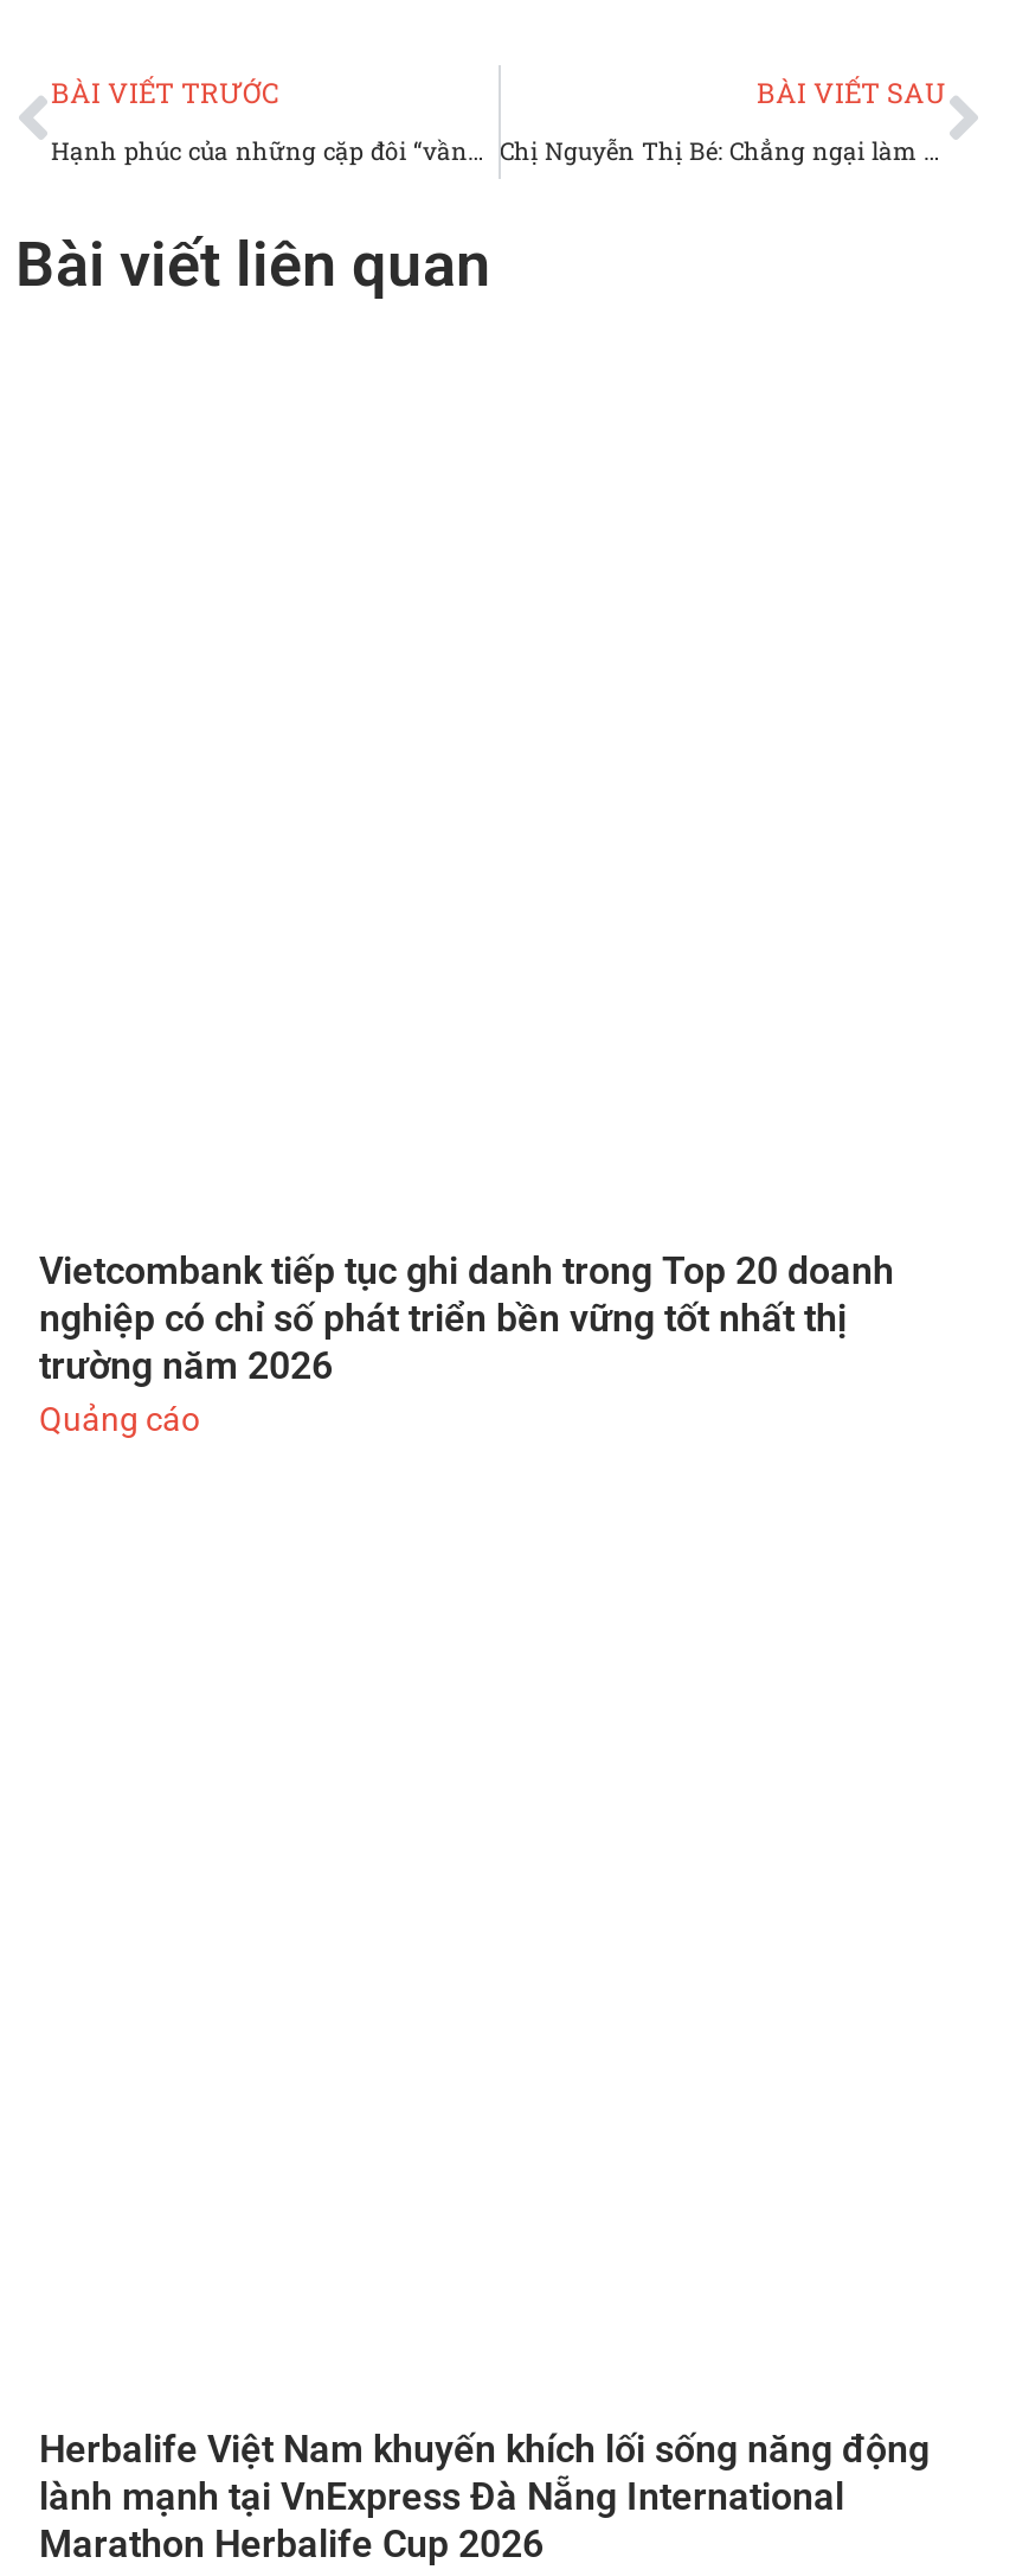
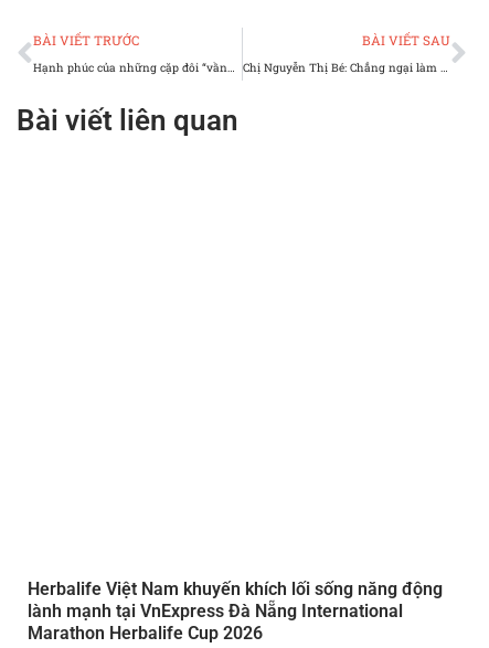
[39,1249,894,1438] Vietcombank tiếp tục ghi danh trong Top 20 doanh | nghiệp có chỉ số phát triển bền vững tốt nhất thị | trường năm 2026 | Quảng cáo -> none

